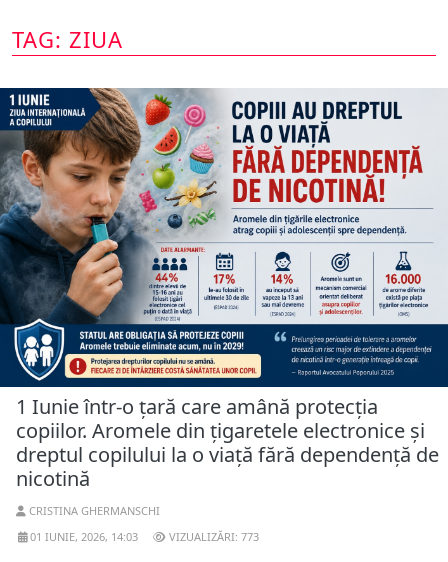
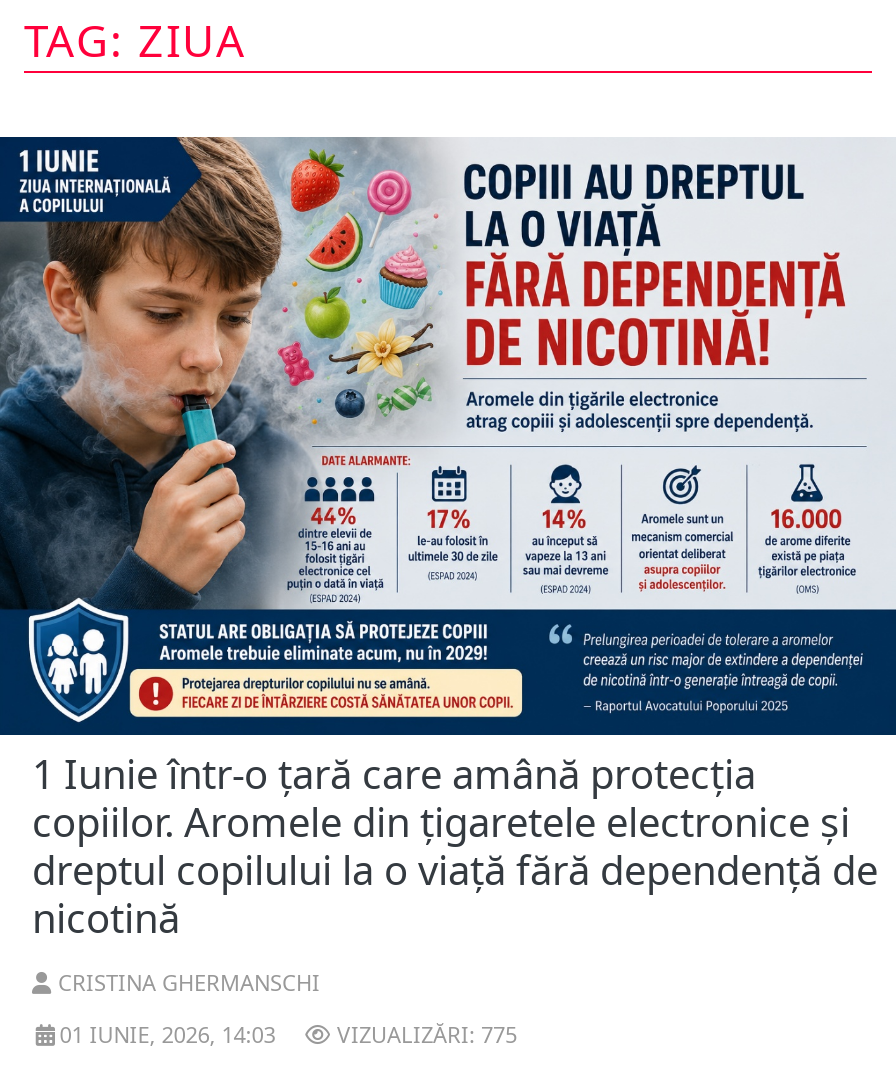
[30,529,258,544] 01 IUNIE, 2026, 14:03 VIZUALIZĂRI: 773 -> [60,1019,517,1049] 01 IUNIE, 2026, 14:03 VIZUALIZĂRI: 775

